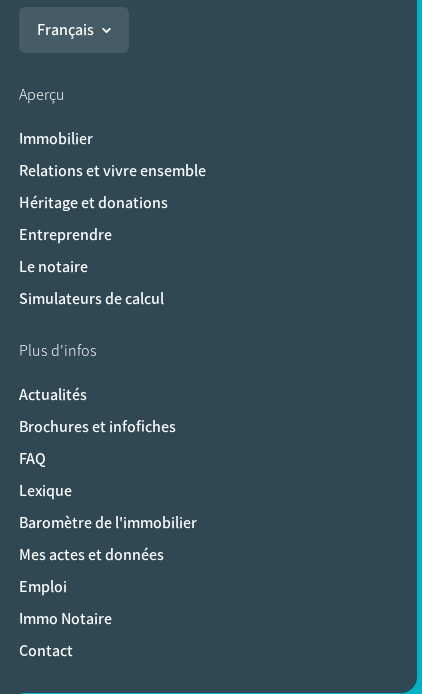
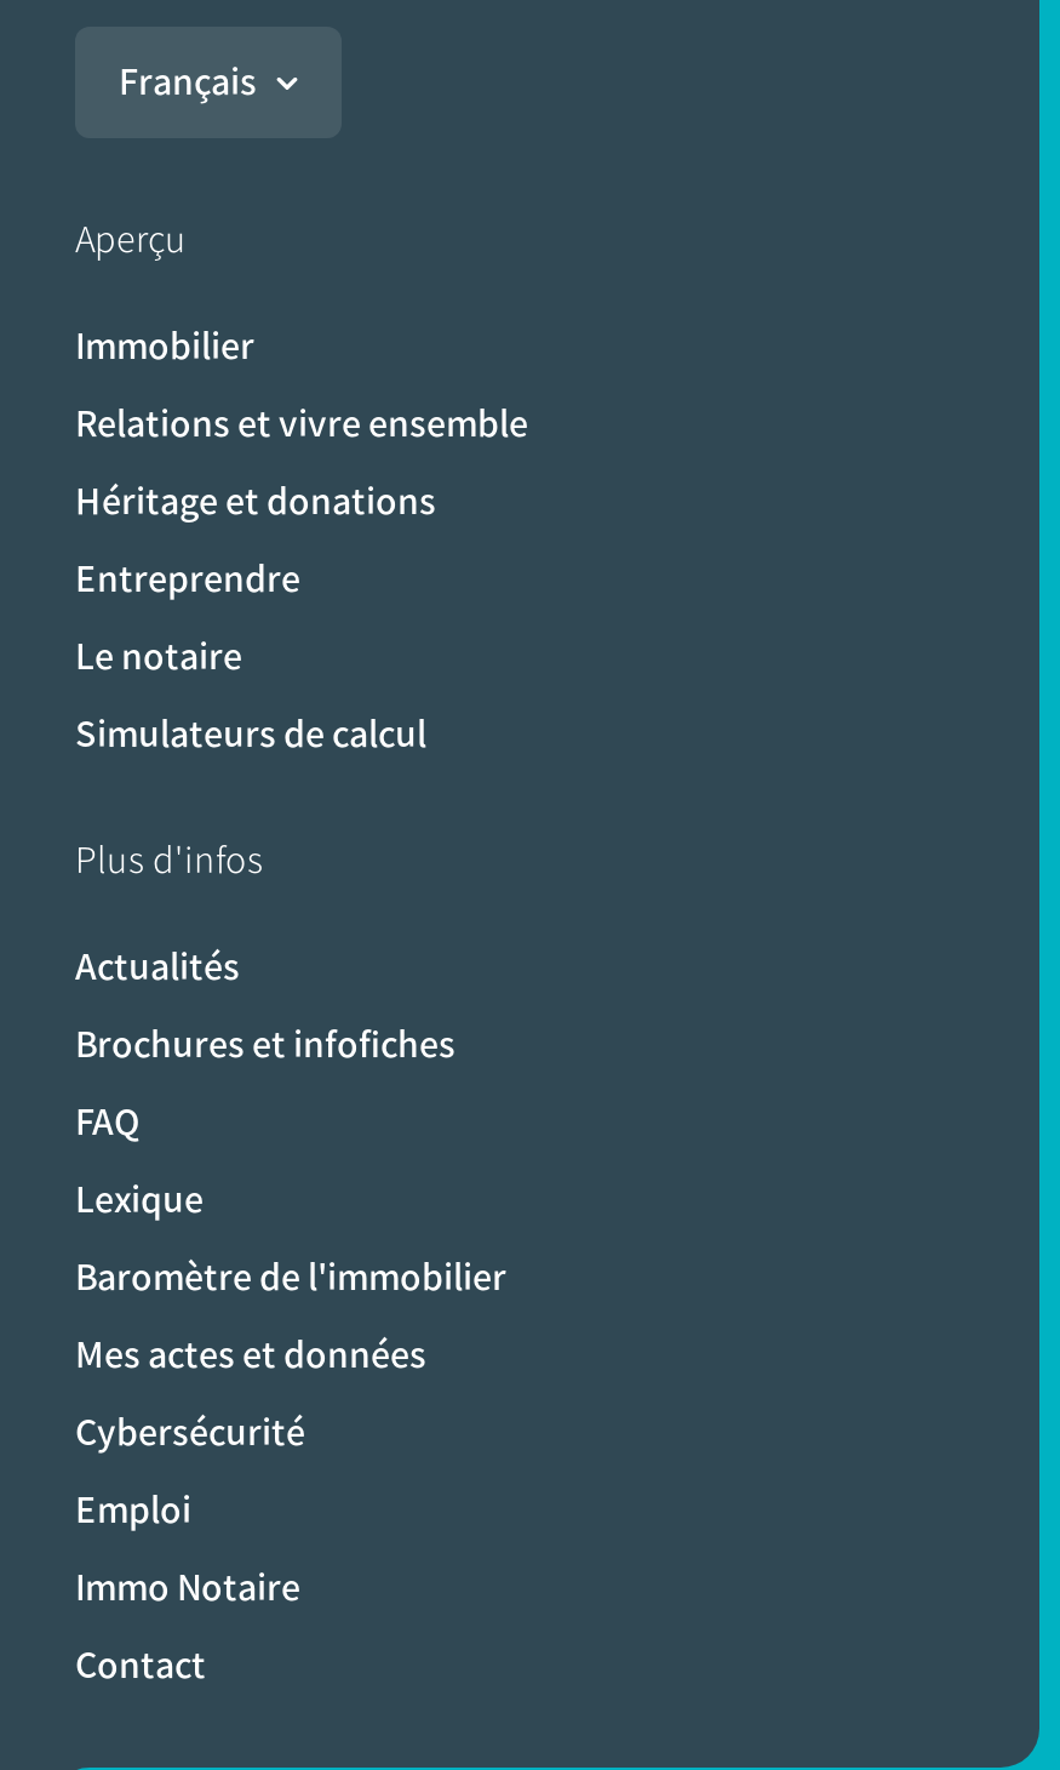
none -> [75,1409,305,1455] Cybersécurité

